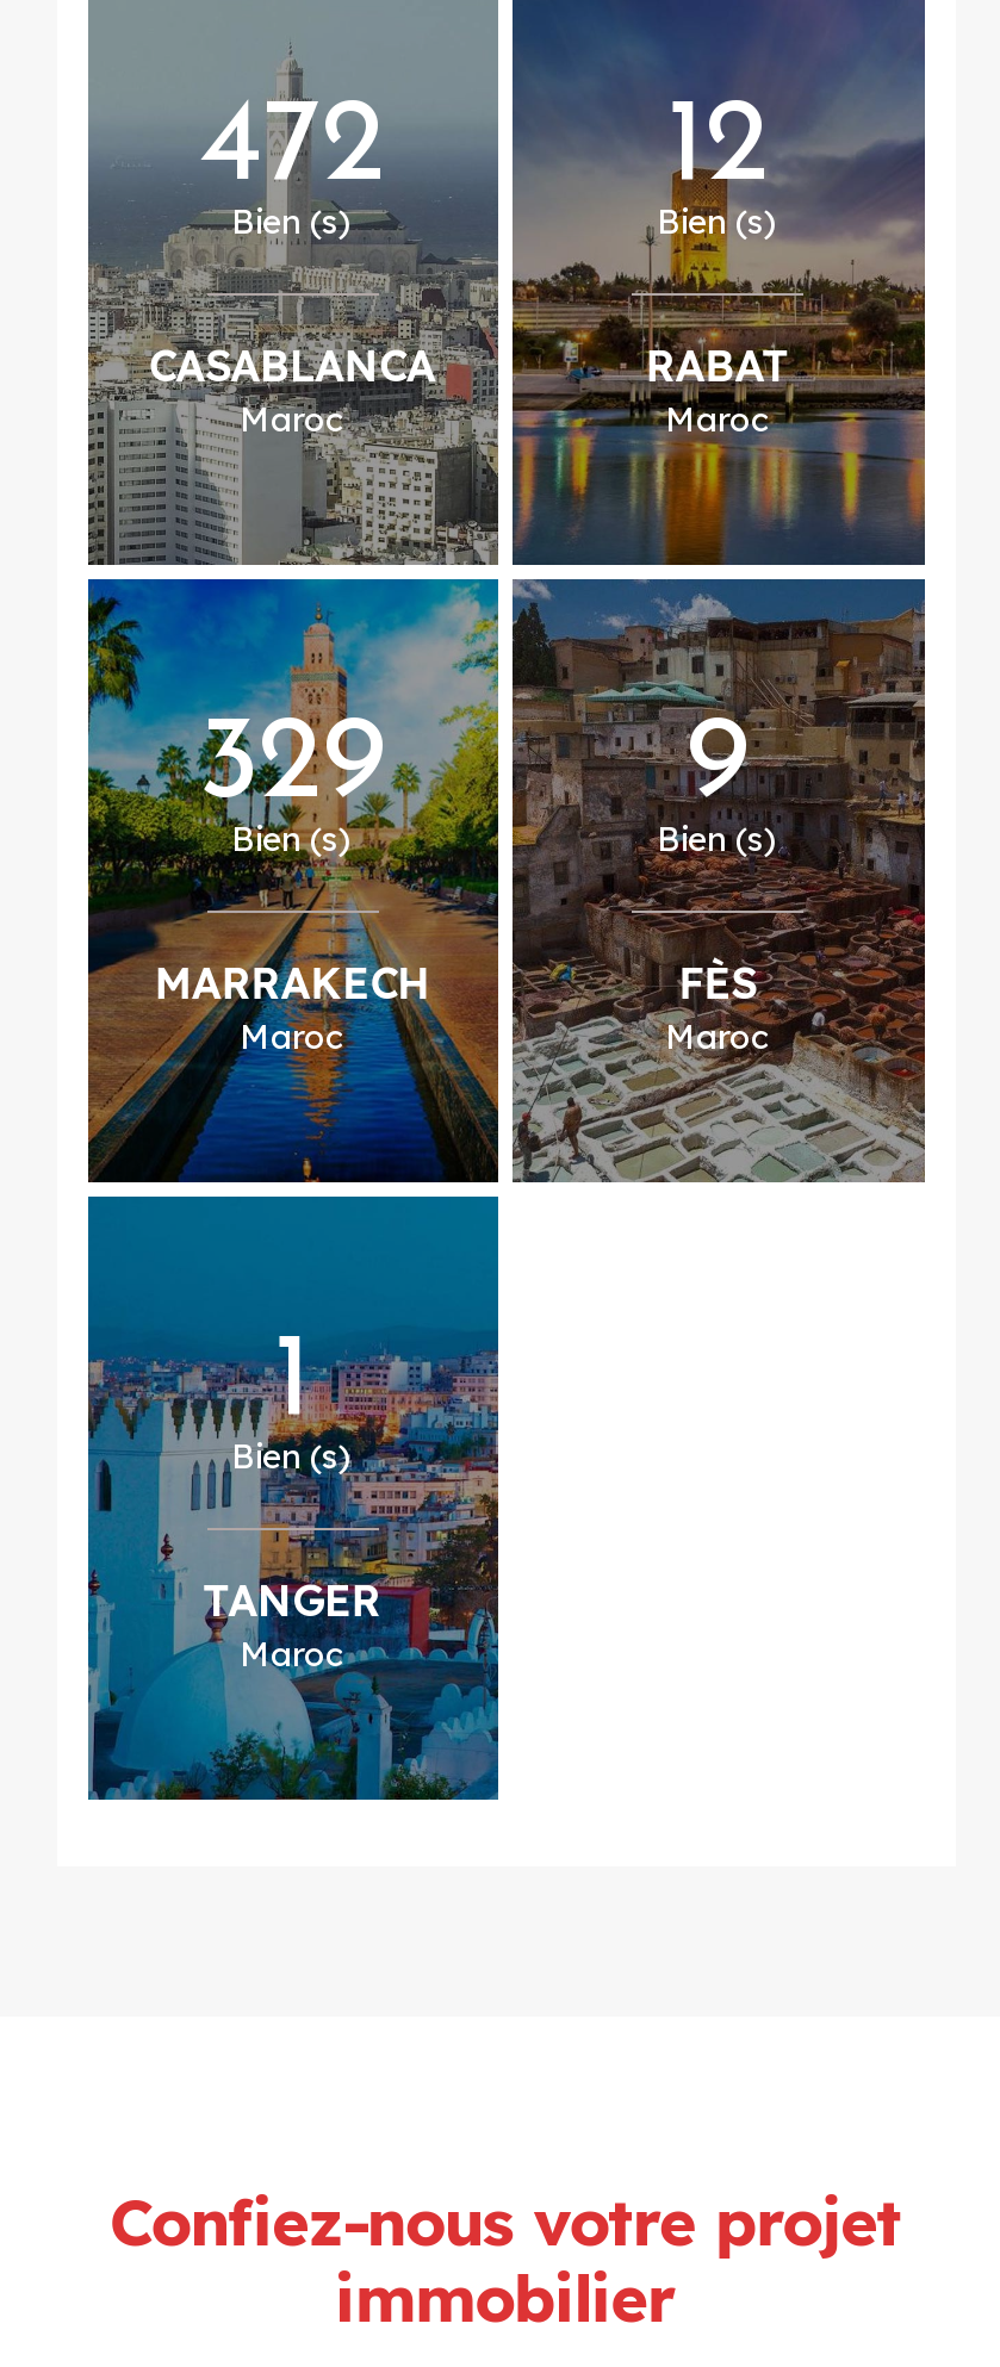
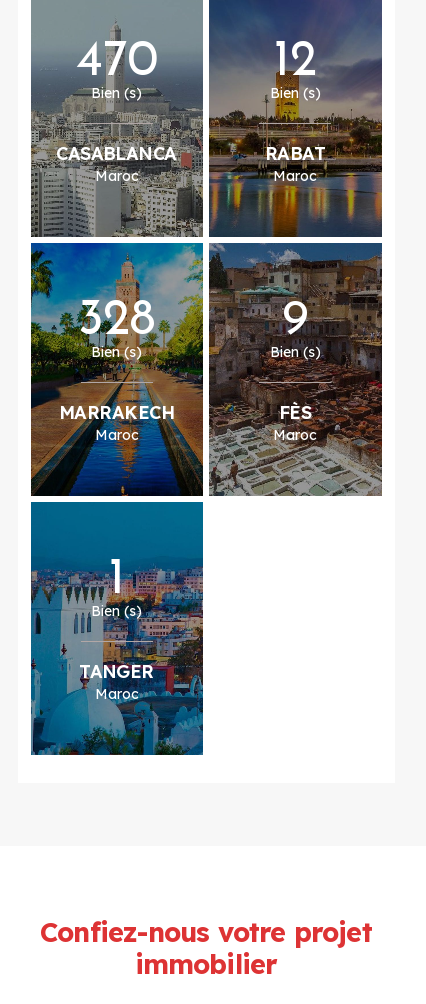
[199,87,385,209] 472 -> [75,37,157,88] 470
[198,705,386,826] 329 -> [78,296,155,347] 328

